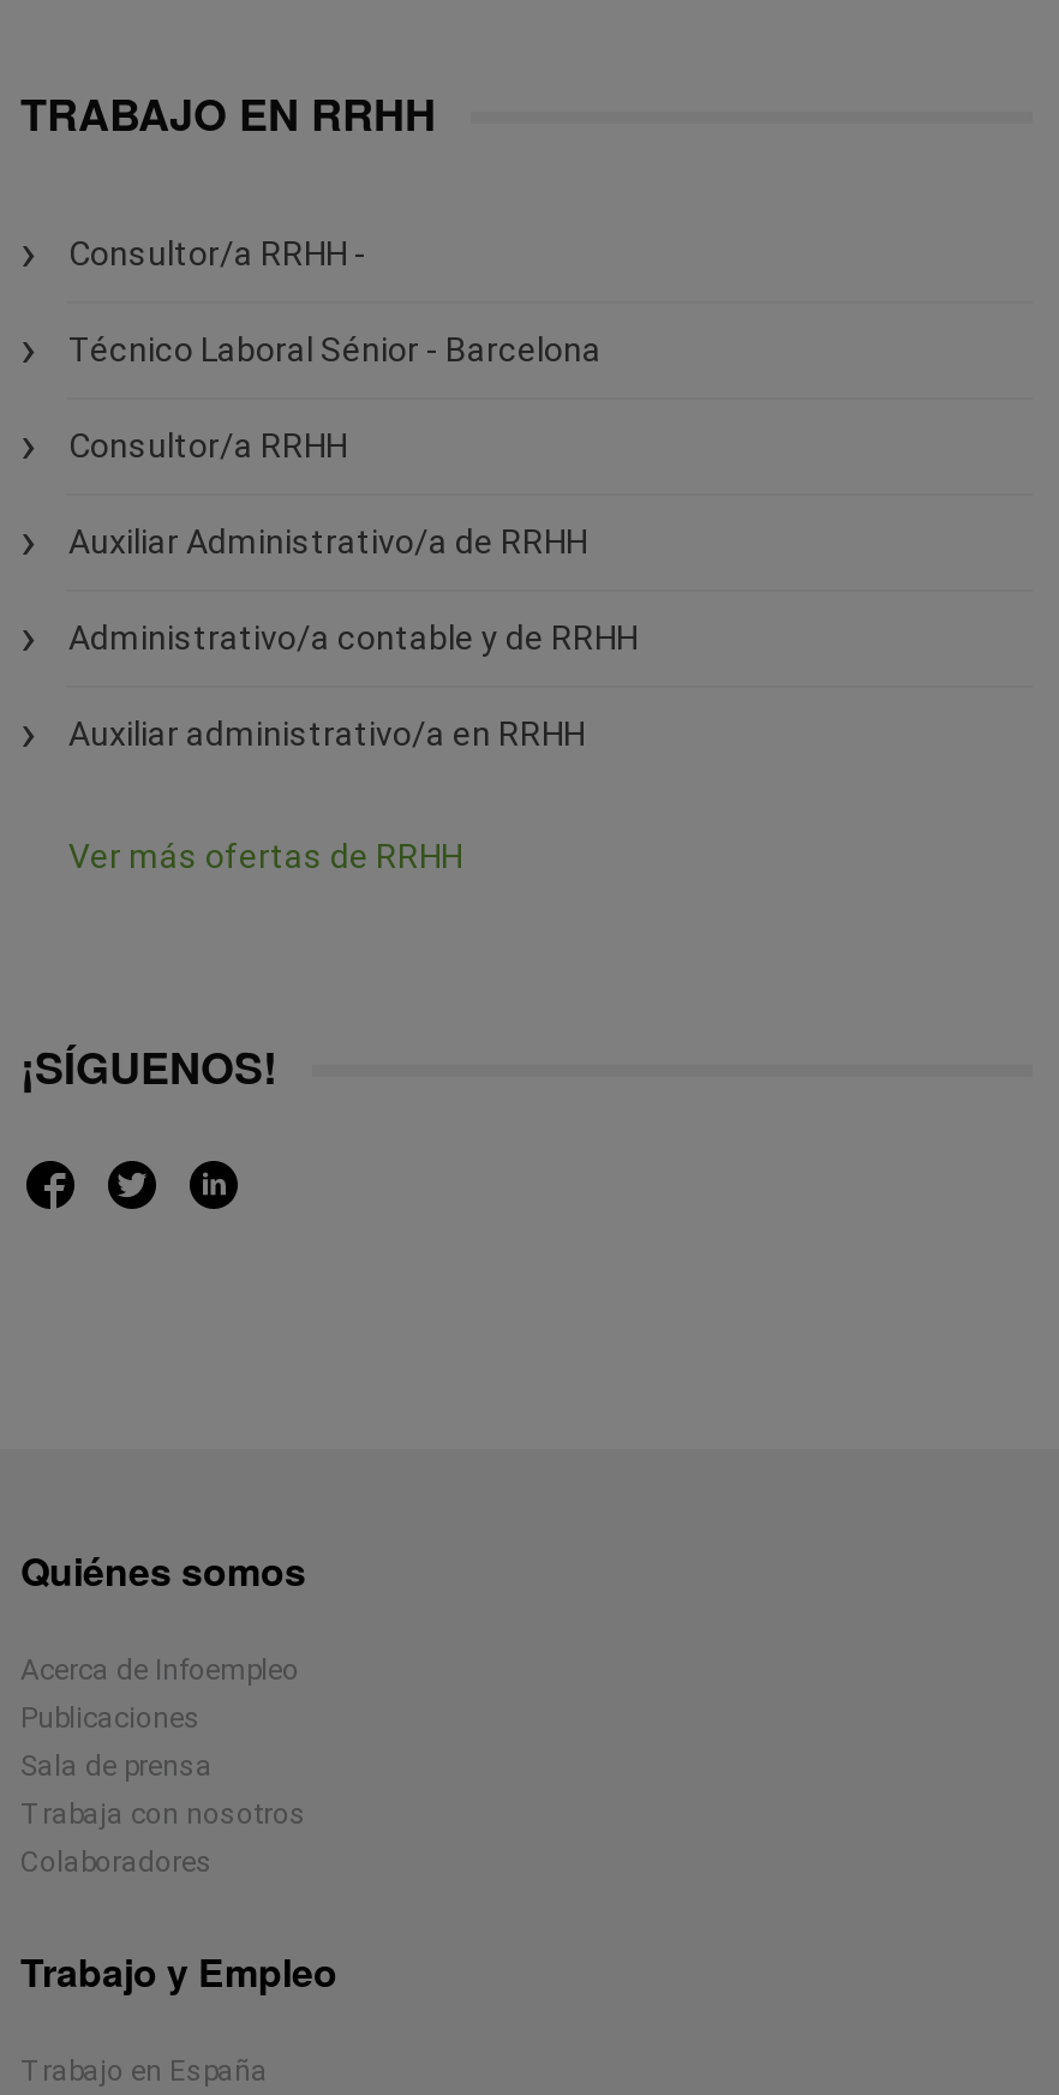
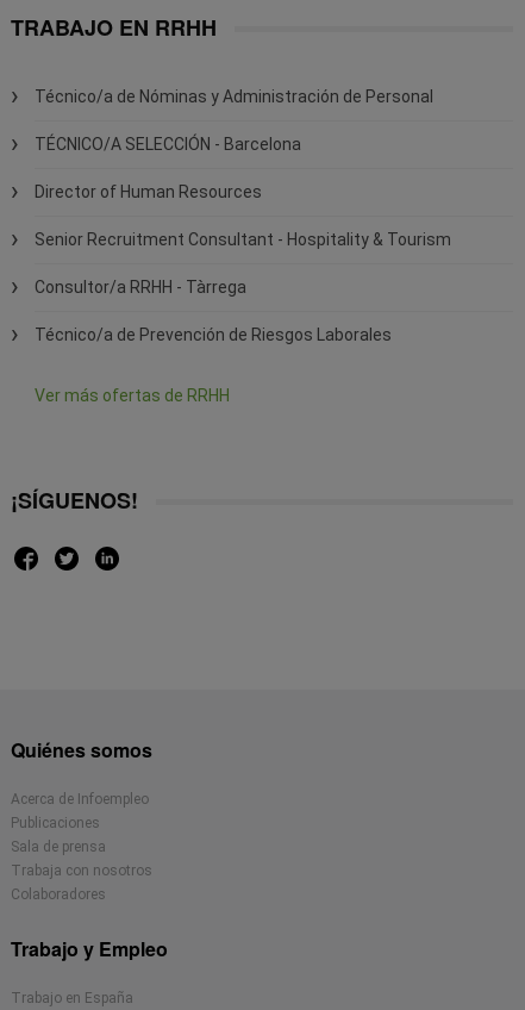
[68,234,366,273] Consultor/a RRHH - -> [35,87,434,106] Técnico/a de Nóminas y Administración de Personal
[68,330,601,369] Técnico Laboral Sénior - Barcelona -> [35,135,302,154] TÉCNICO/A SELECCIÓN - Barcelona
[68,426,347,465] Consultor/a RRHH -> [35,182,262,201] Director of Human Resources
[68,522,587,561] Auxiliar Administrativo/a de RRHH -> [35,230,452,249] Senior Recruitment Consultant - Hospitality & Tourism
[68,618,637,657] Administrativo/a contable y de RRHH -> [35,278,247,297] Consultor/a RRHH - Tàrrega
[68,714,584,753] Auxiliar administrativo/a en RRHH -> [35,325,392,344] Técnico/a de Prevención de Riesgos Laborales

